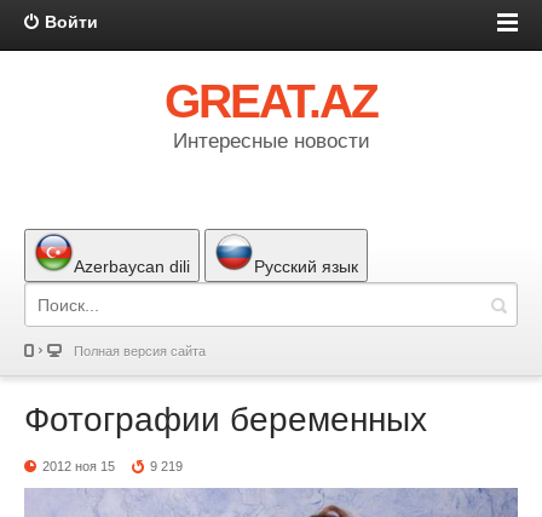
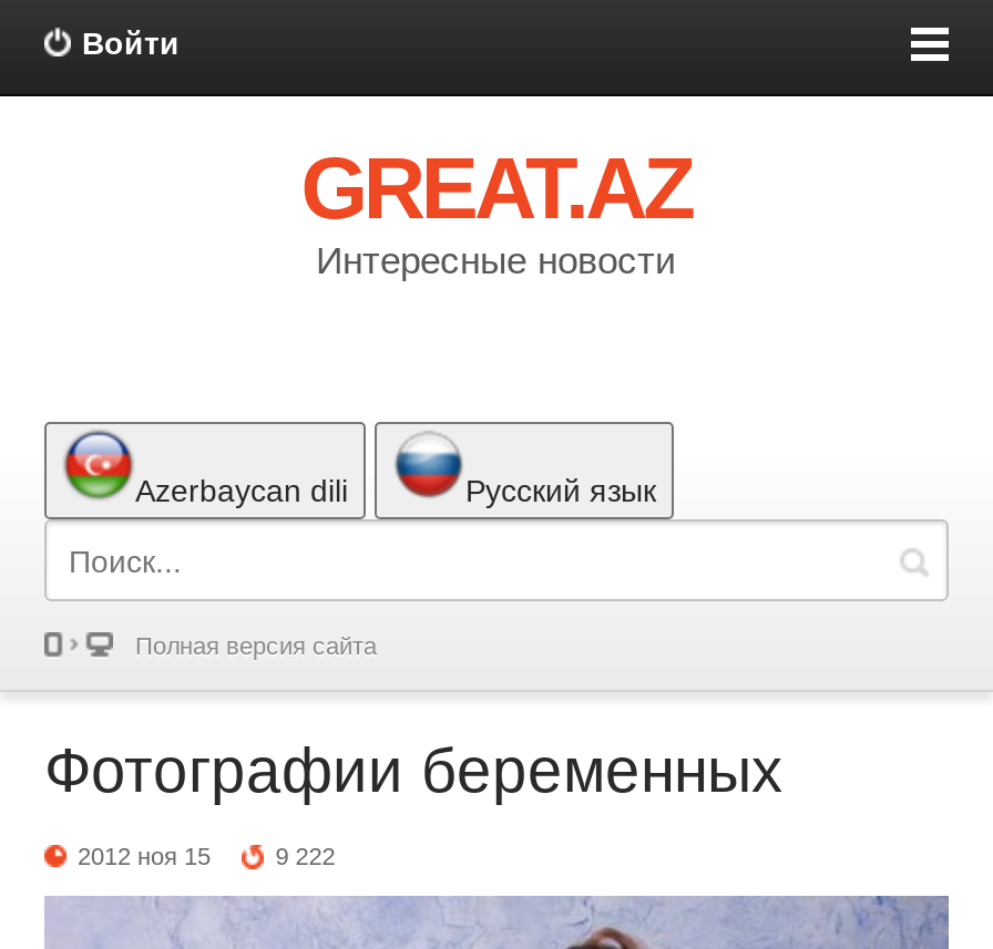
[150,459,183,473] 9 219 -> [275,843,335,869] 9 222

